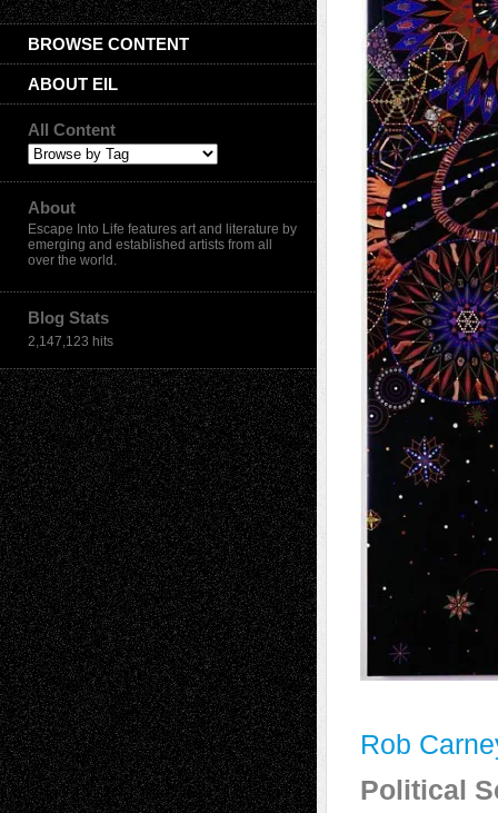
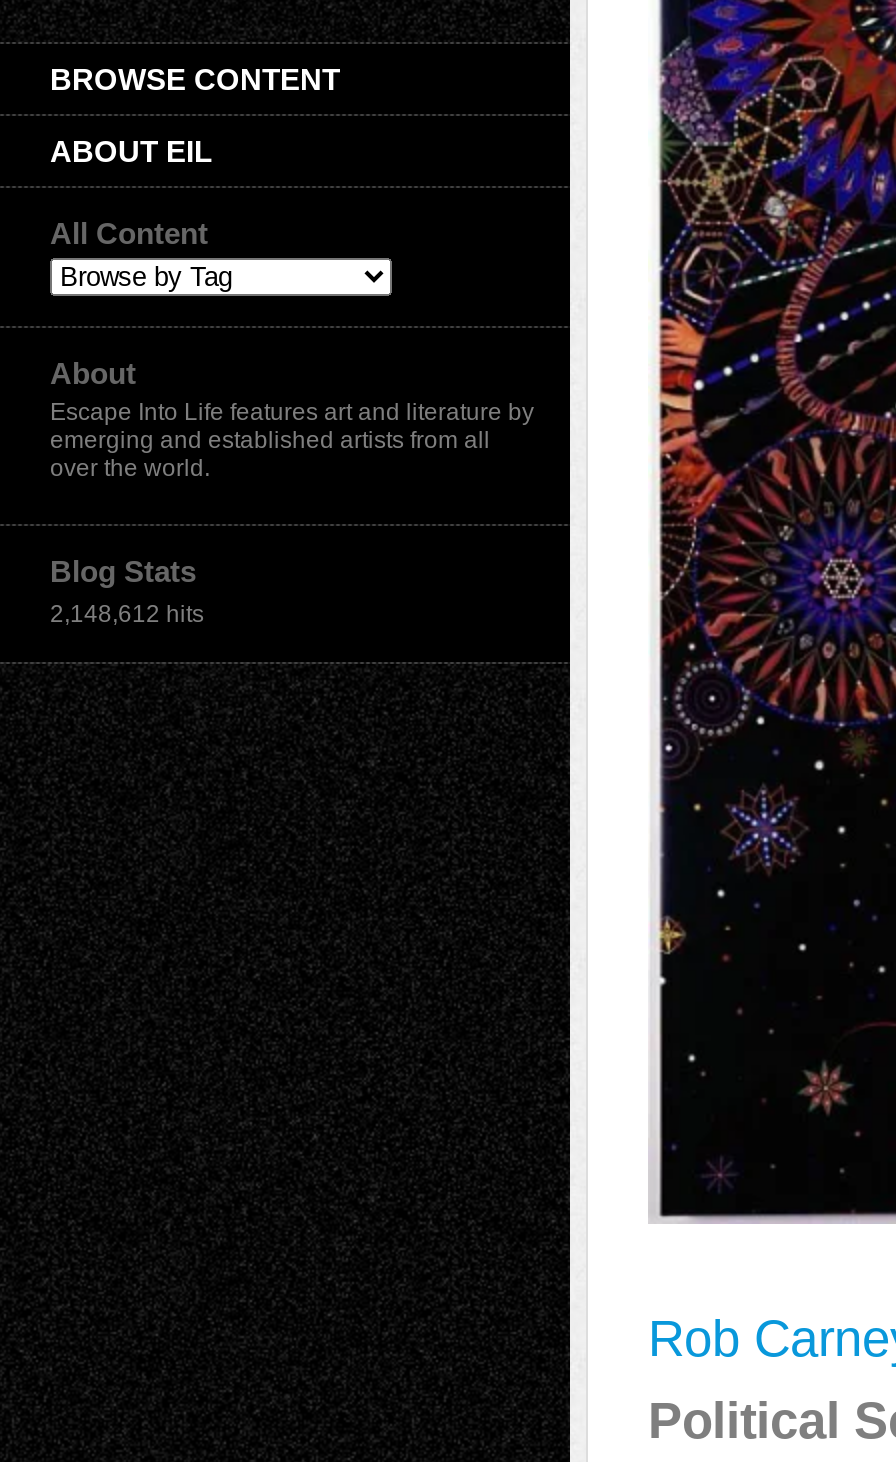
[28,334,113,349] 2,147,123 hits -> [50,600,204,628] 2,148,612 hits

